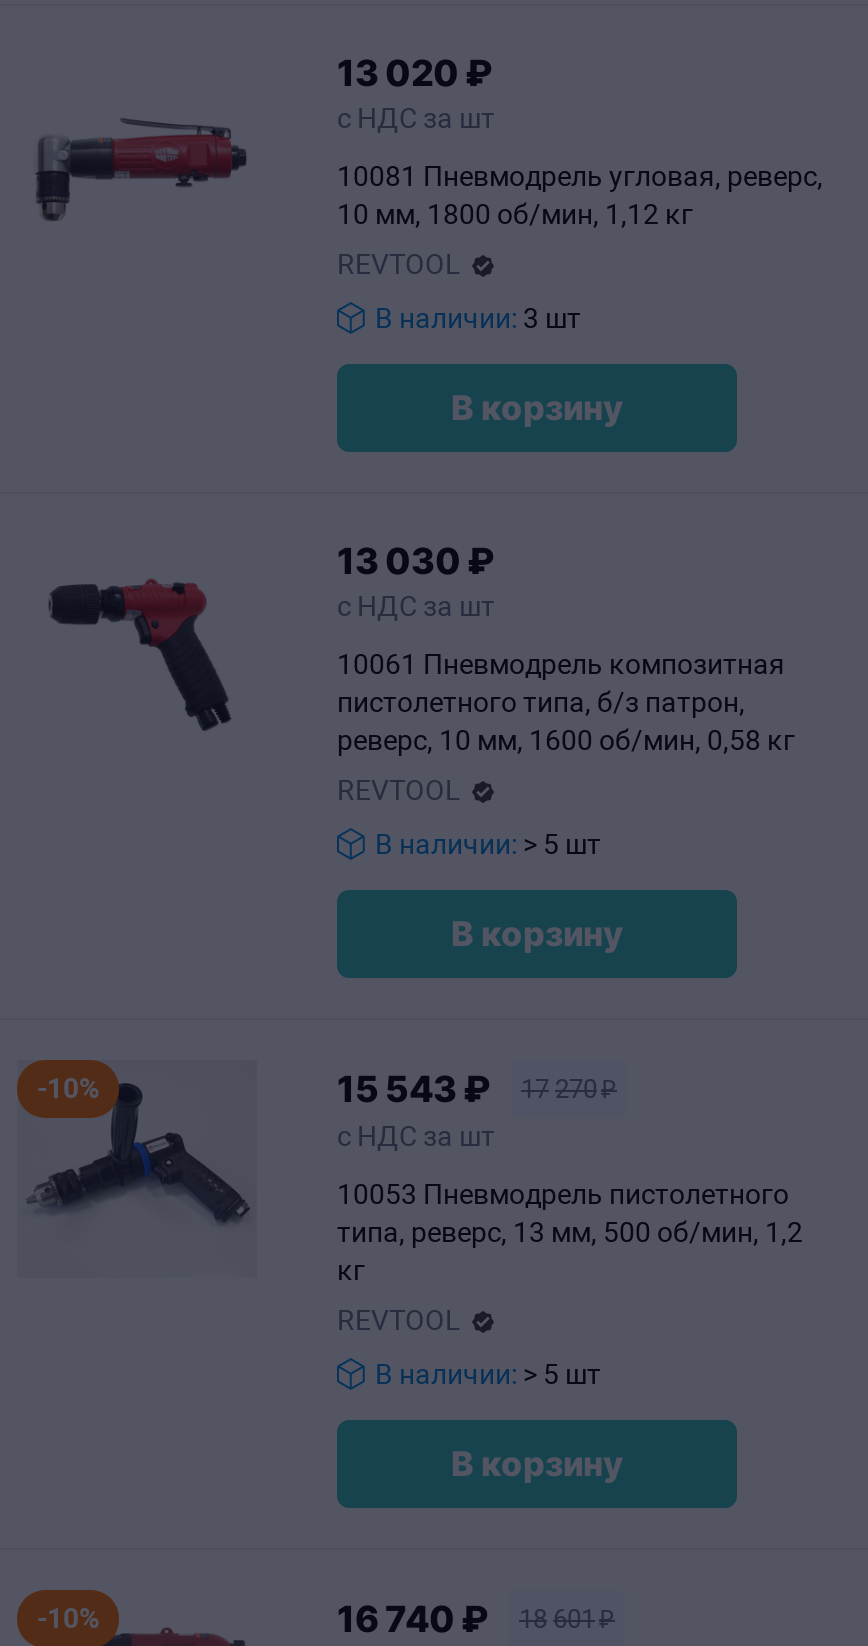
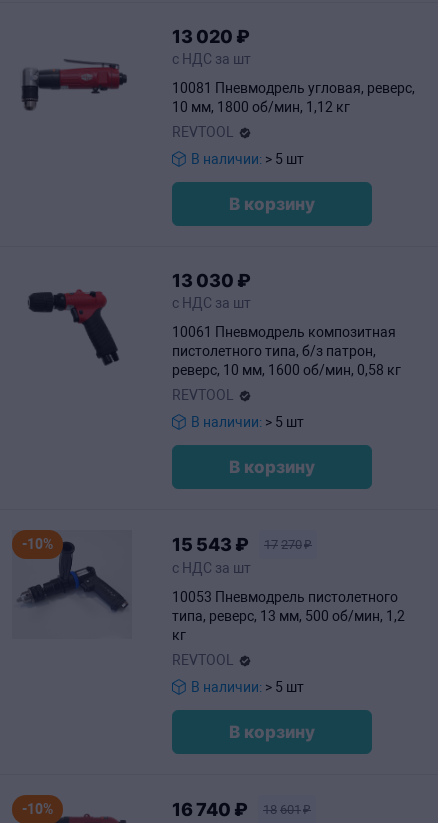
[375,302,581,334] В наличии: 3 шт -> [191,151,304,167] В наличии: > 5 шт

